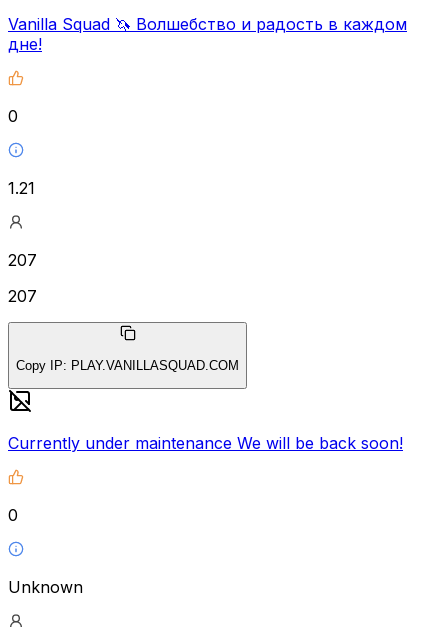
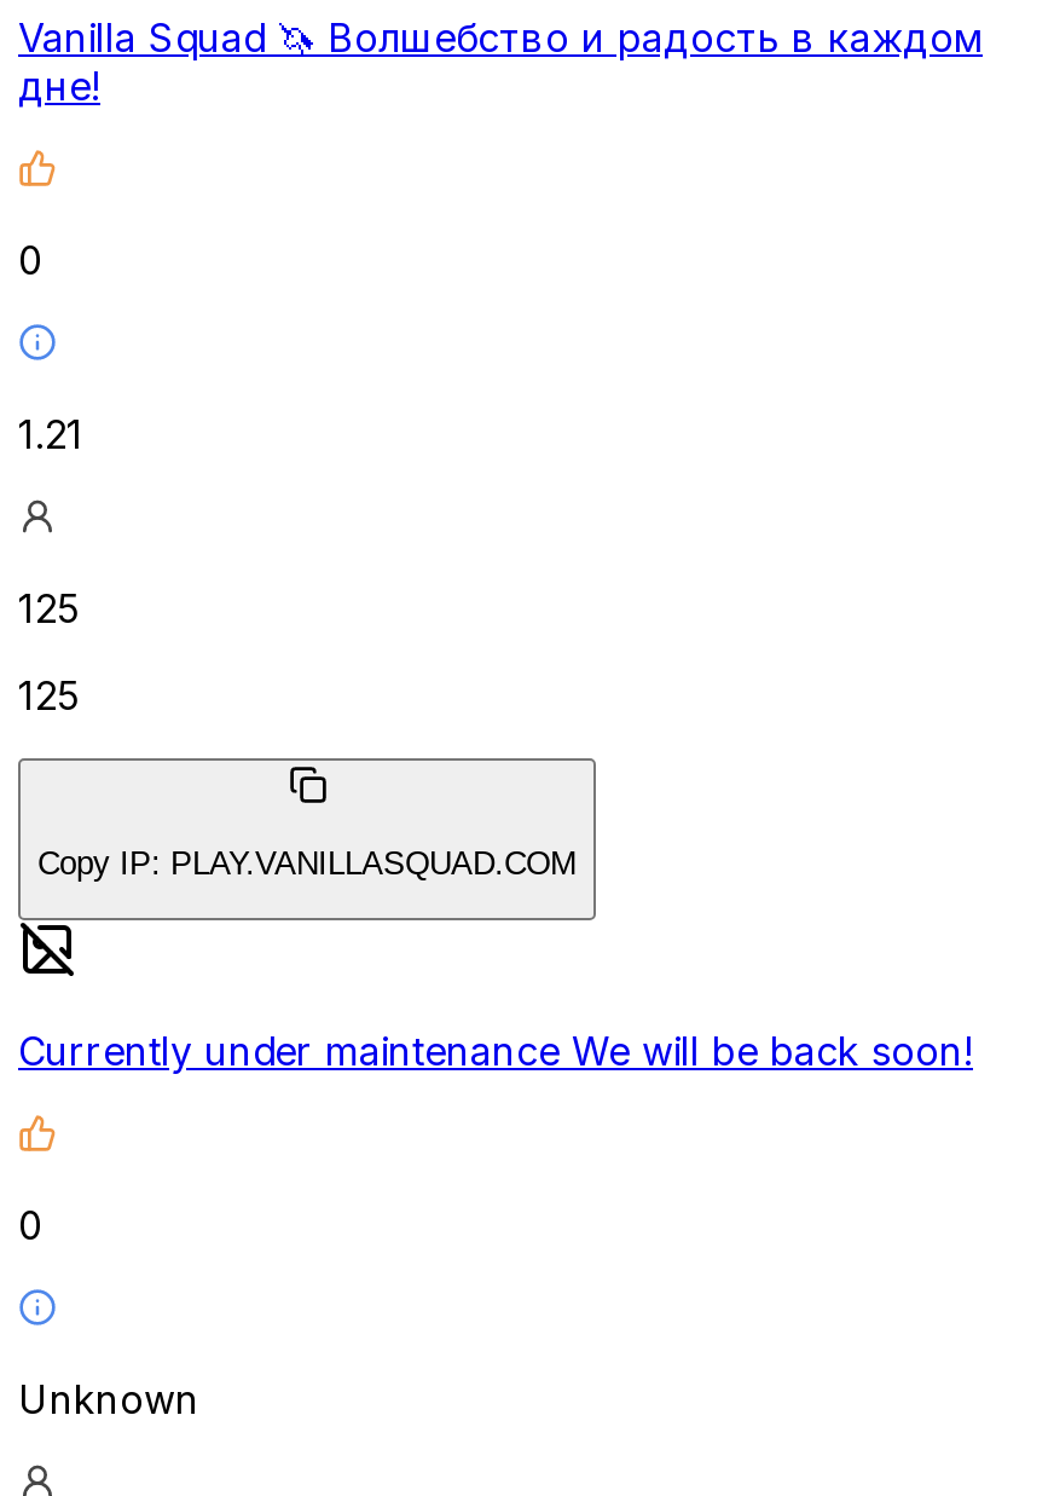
[8,250,37,270] 207 -> [18,585,79,633] 125
[8,286,37,306] 207 -> [18,672,79,720] 125

